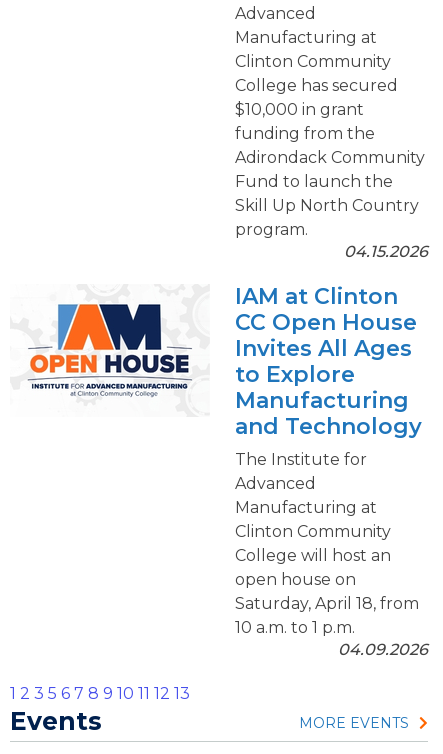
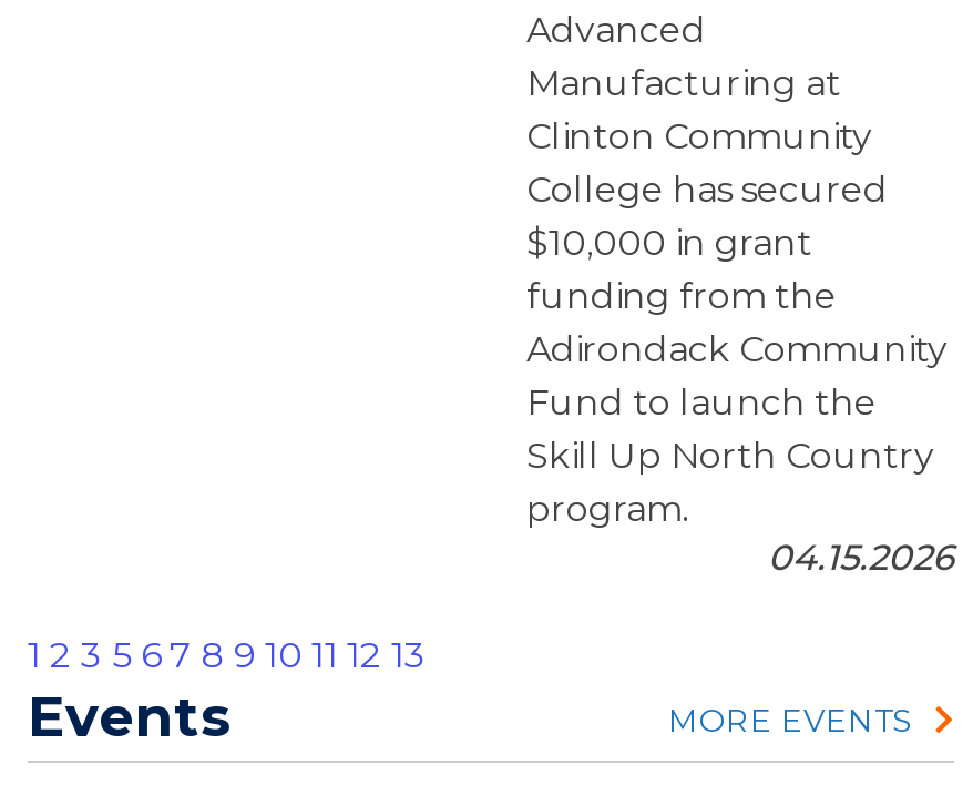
[235,283,428,659] IAM at Clinton | CC Open House | Invites All Ages | to Explore | Manufacturing | and Technology | The Institute for | Advanced | Manufacturing at | Clinton Community | College will host an | open house on | Saturday, April 18, from | 10 a.m. to 1 p.m. | 04.09.2026 -> none
[27,303,193,398] [image] -> none

